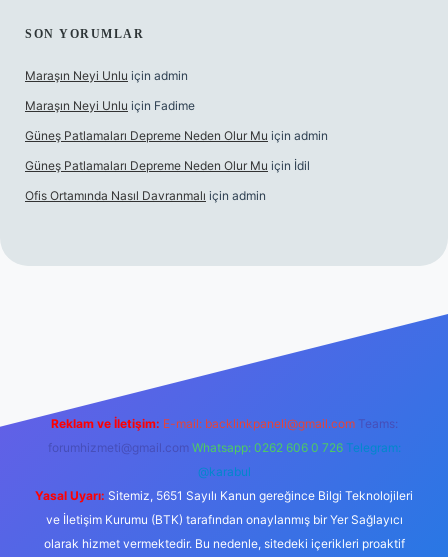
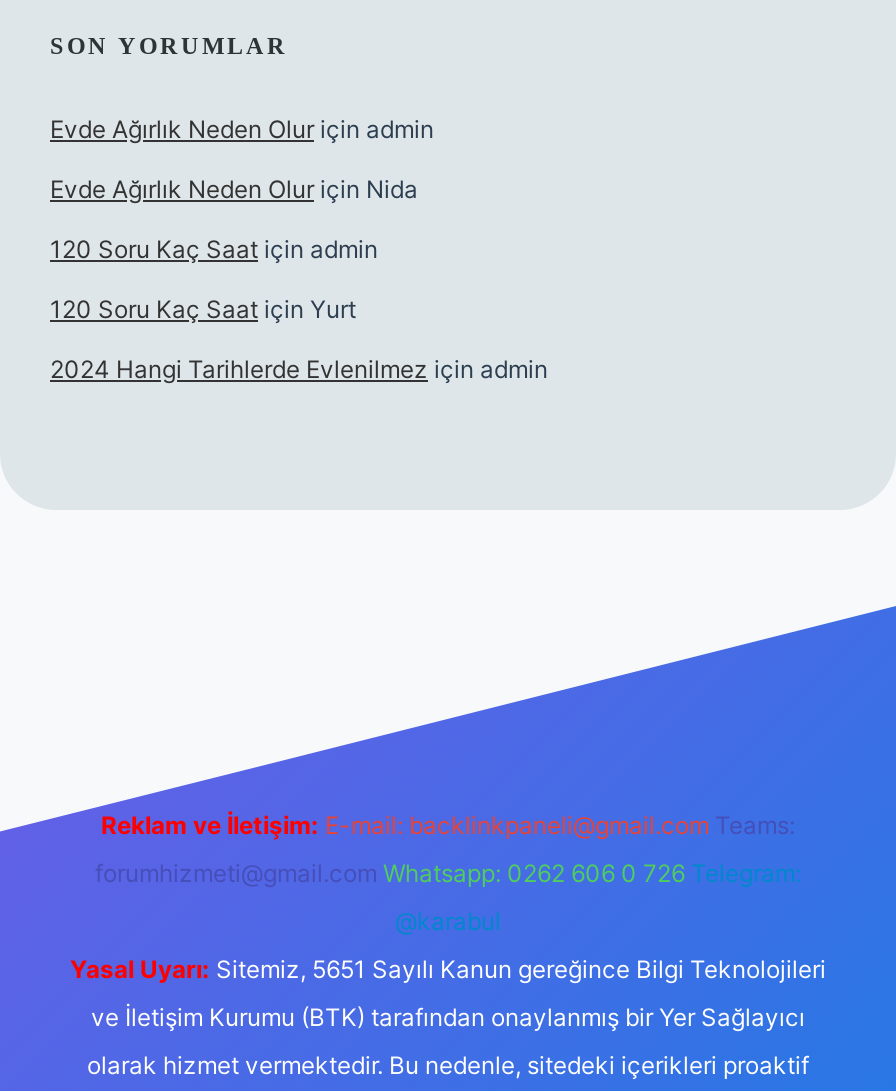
[25,68,188,83] Maraşın Neyi Unlu için admin -> [50,114,434,144] Evde Ağırlık Neden Olur için admin
[25,98,195,113] Maraşın Neyi Unlu için Fadime -> [50,174,418,204] Evde Ağırlık Neden Olur için Nida
[25,128,328,143] Güneş Patlamaları Depreme Neden Olur Mu için admin -> [50,234,378,264] 120 Soru Kaç Saat için admin
[25,158,310,173] Güneş Patlamaları Depreme Neden Olur Mu için İdil -> [50,294,356,324] 120 Soru Kaç Saat için Yurt
[25,188,266,203] Ofis Ortamında Nasıl Davranmalı için admin -> [50,354,548,384] 2024 Hangi Tarihlerde Evlenilmez için admin

